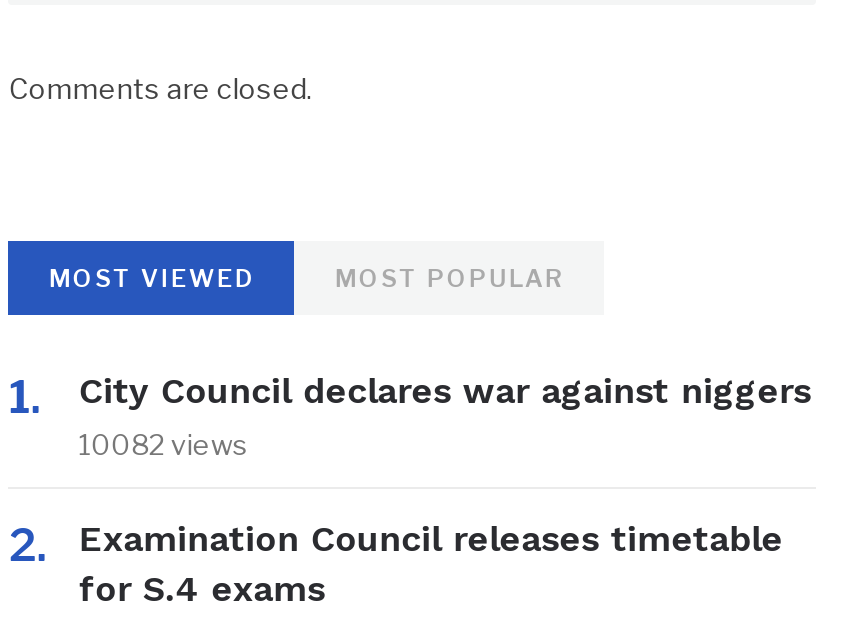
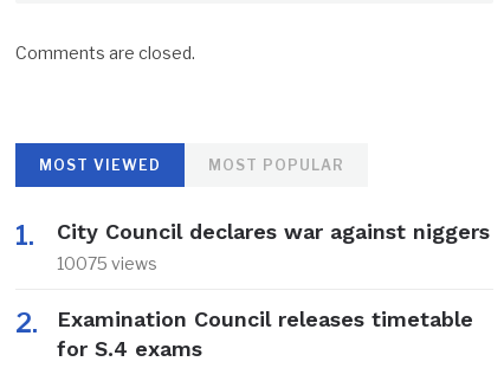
[79,427,249,461] 10082 views -> [57,253,158,273] 10075 views

